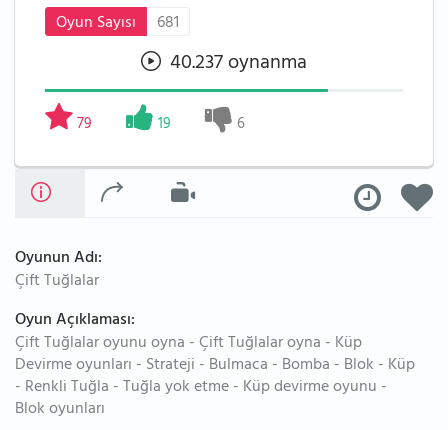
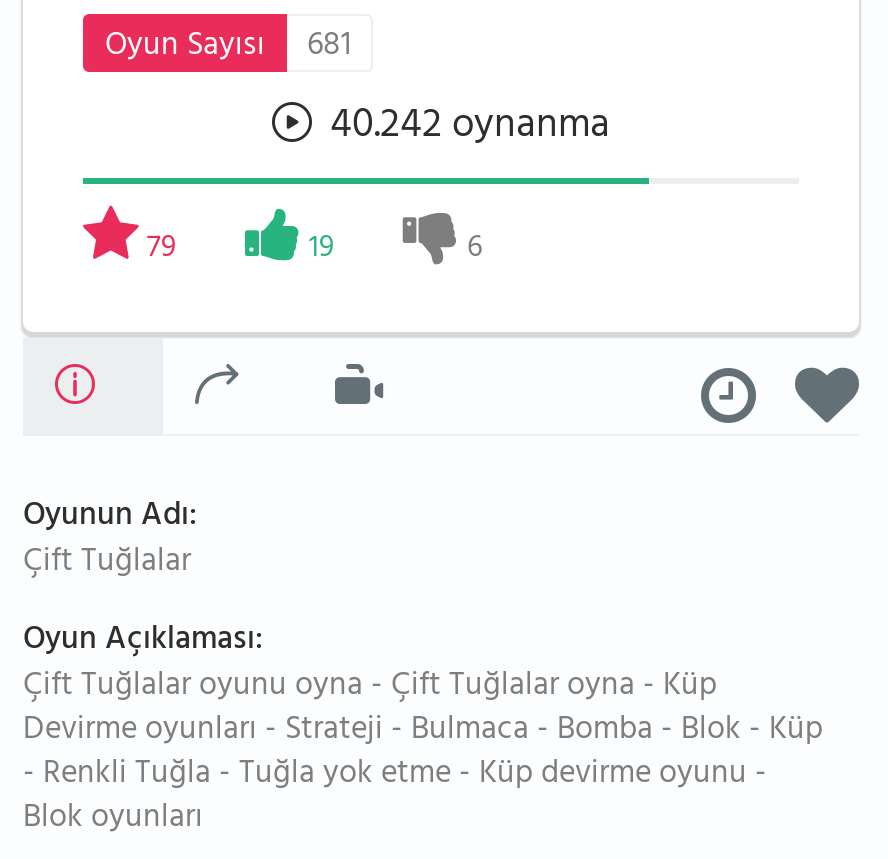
[165,46,307,83] 40.237 oynanma -> [320,92,610,166] 40.242 oynanma

